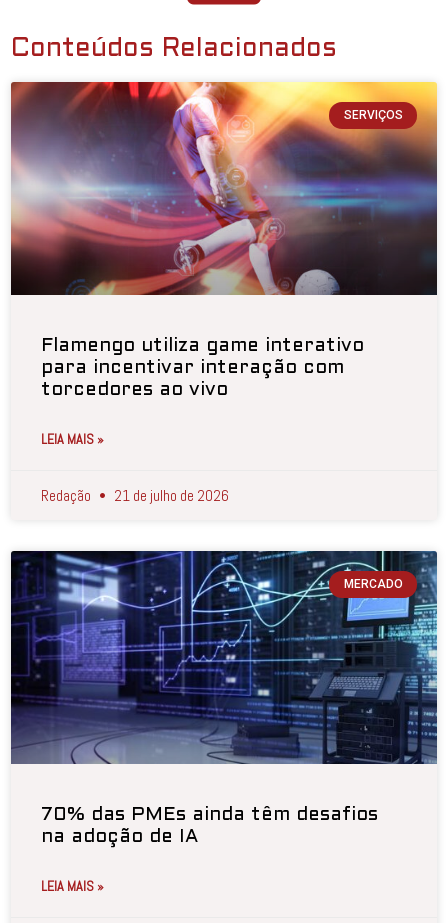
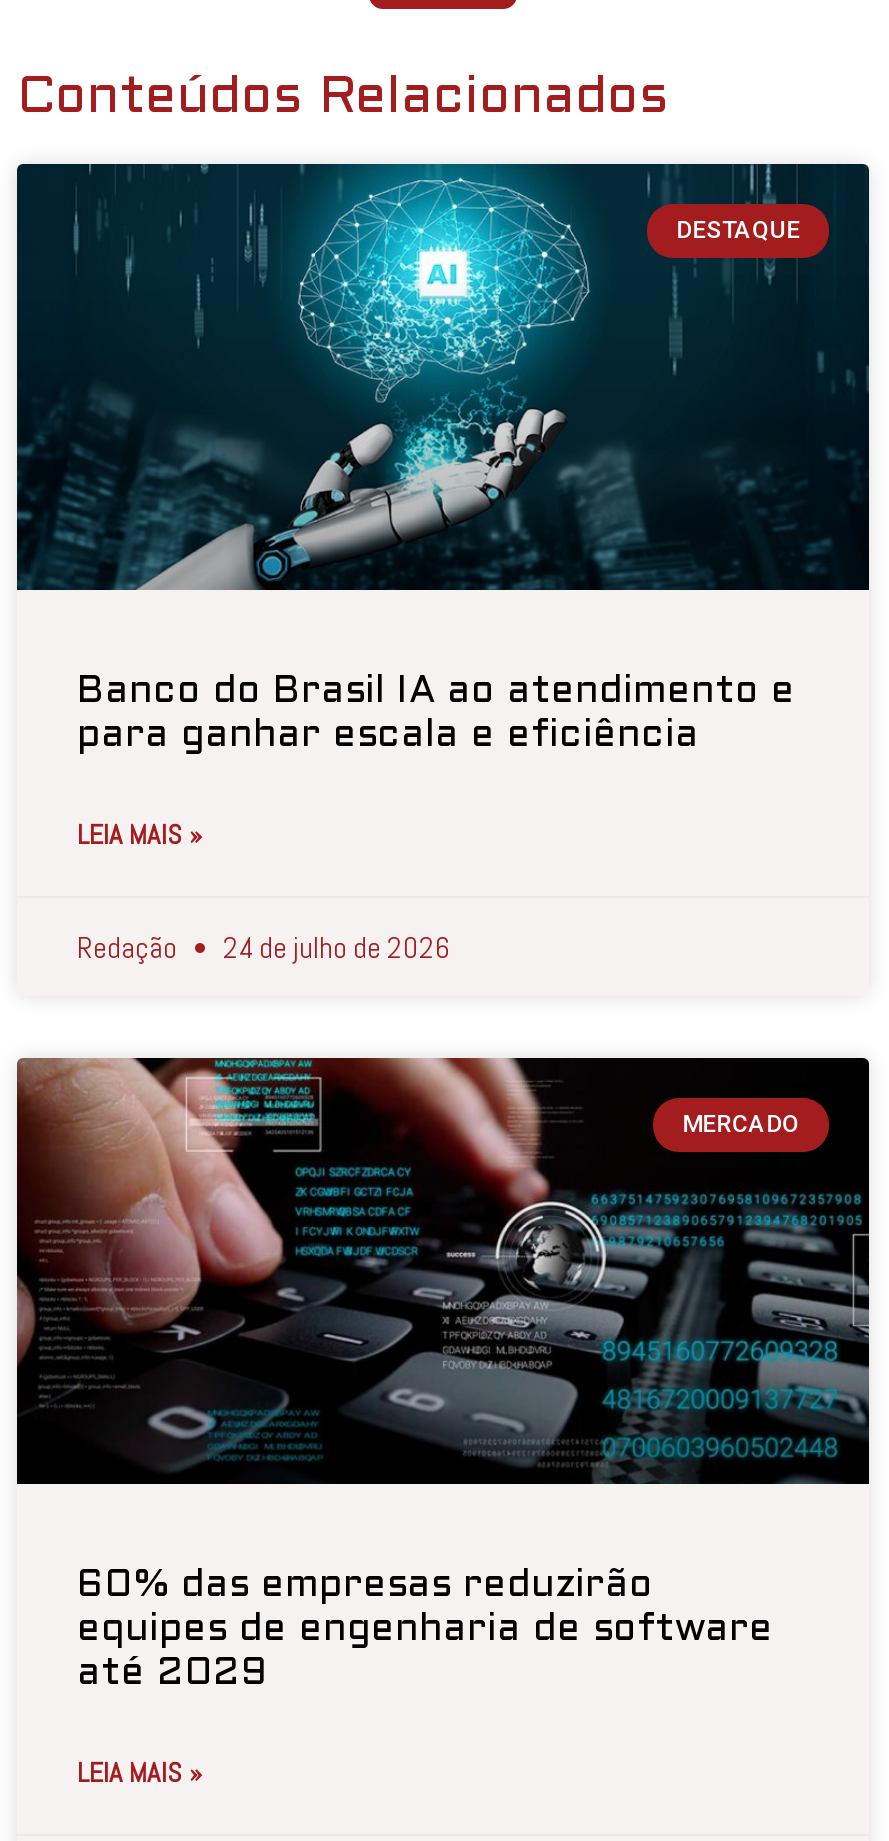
[10,81,438,296] [image] | SERVIÇOS -> [15,162,871,592] [image] | DESTAQUE
[41,337,364,399] Flamengo utiliza game interativo | para incentivar interação com | torcedores ao vivo -> [77,675,795,755] Banco do Brasil IA ao atendimento e | para ganhar escala e eficiência
moved [41,430,403,591] -> [77,817,800,1139]: LEIA MAIS » | Redação | MERCADO
[41,486,229,505] Redação 21 de julho de 2026 -> [77,929,451,967] Redação 24 de julho de 2026
[10,550,438,765] [image] -> [15,1056,871,1486] [image]
[41,806,378,846] 70% das PMEs ainda têm desafios | na adoção de IA -> [77,1569,773,1693] 60% das empresas reduzirão | equipes de engenharia de software | até 2029

